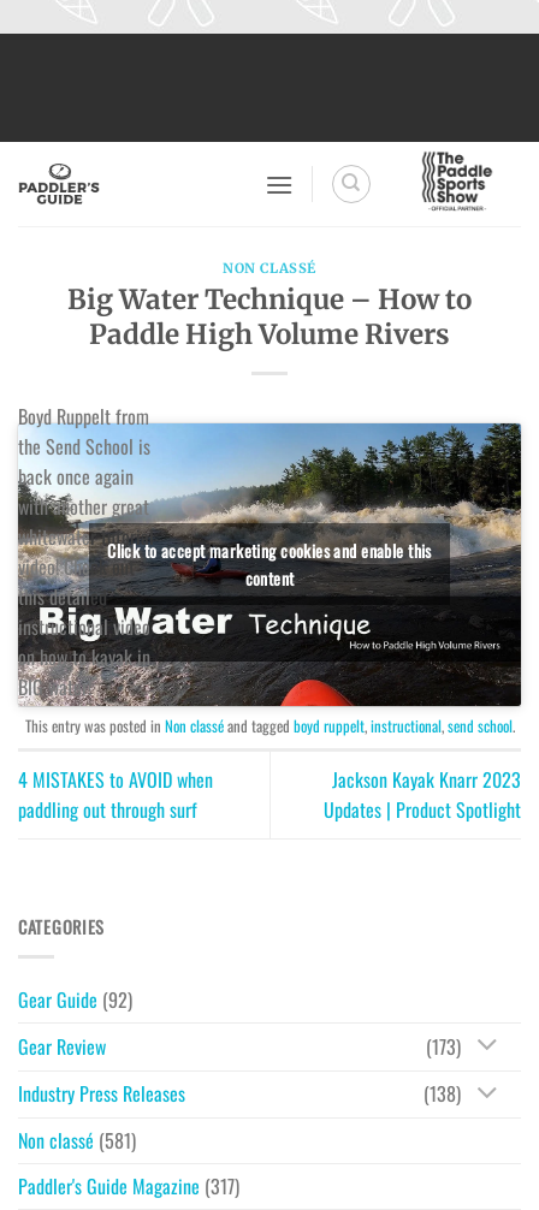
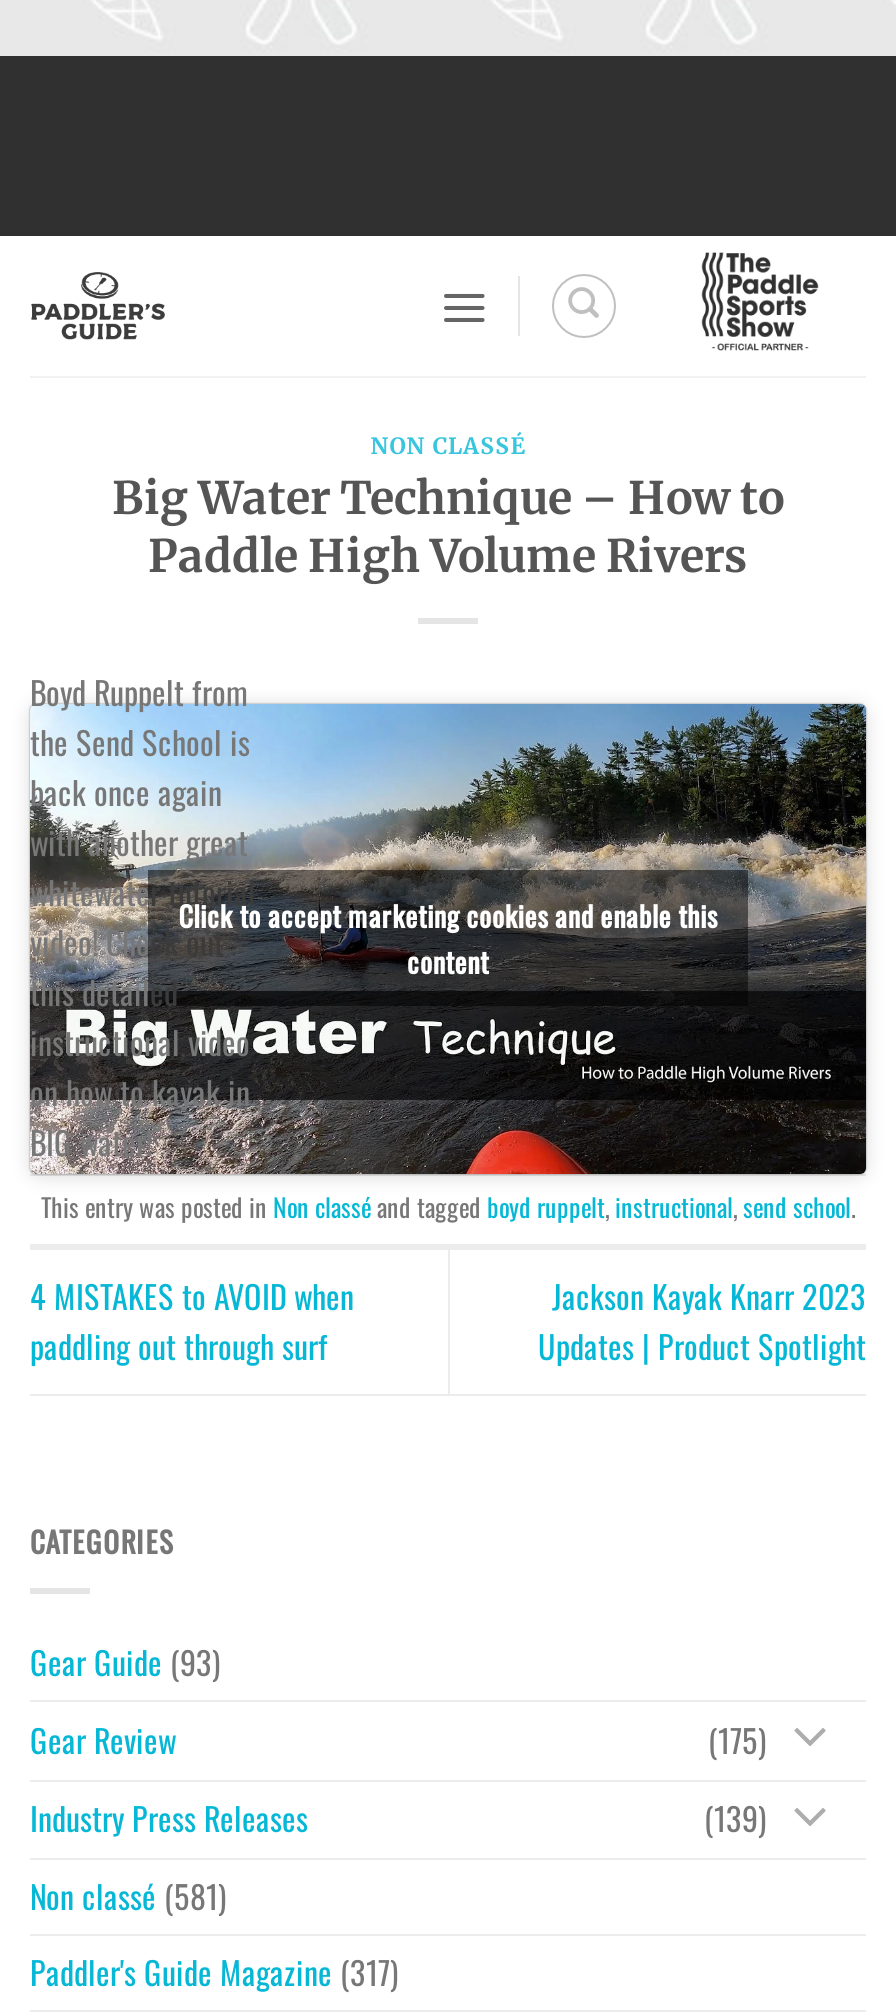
[18,985,132,1014] Gear Guide (92) -> [30,1637,220,1685] Gear Guide (93)
[426,1032,461,1060] (173) -> [708,1715,766,1763] (175)
[423,1079,461,1108] (138) -> [704,1795,766,1843] (139)

